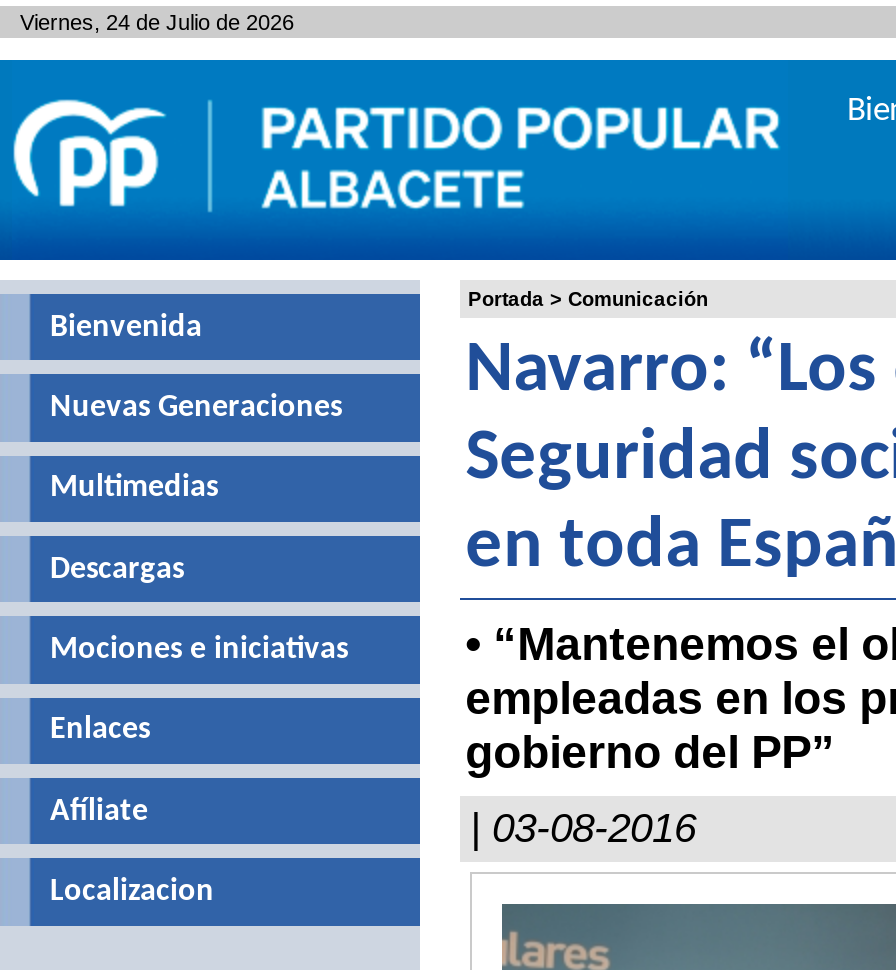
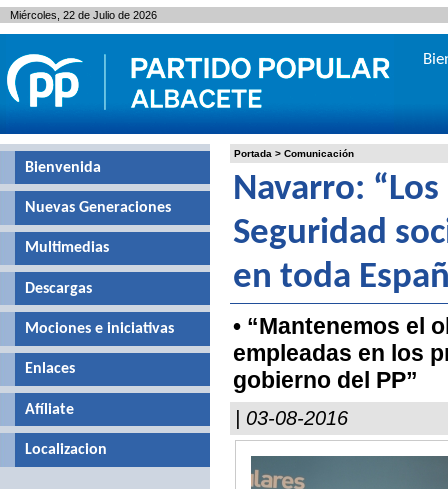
[20,10,294,34] Viernes, 24 de Julio de 2026 -> [10,9,157,21] Miércoles, 22 de Julio de 2026

